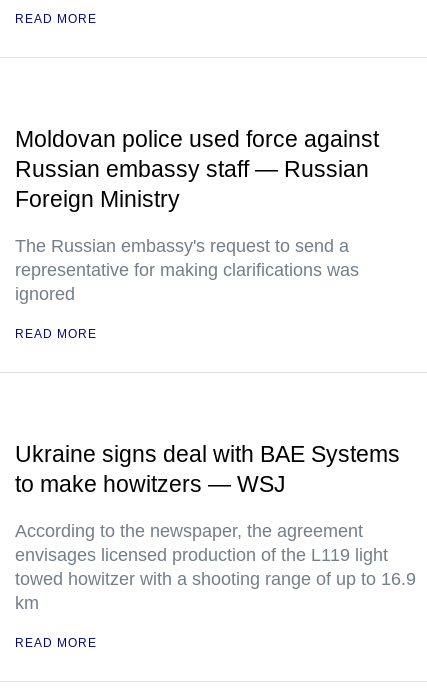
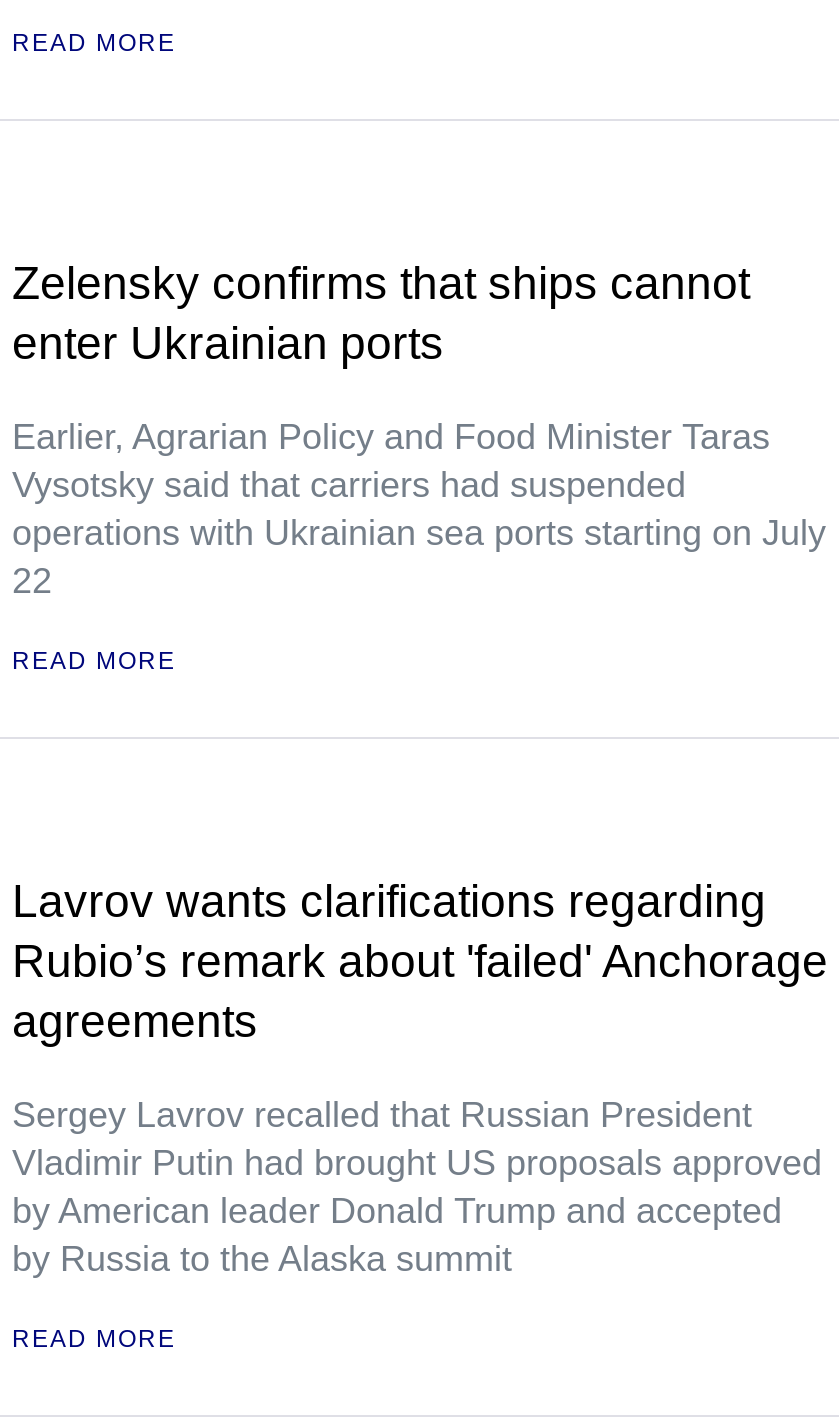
[15,126,379,212] Moldovan police used force against | Russian embassy staff — Russian | Foreign Ministry -> [12,257,750,369] Zelensky confirms that ships cannot | enter Ukrainian ports
[15,236,359,304] The Russian embassy's request to send a | representative for making clarifications was | ignored -> [12,417,826,601] Earlier, Agrarian Policy and Food Minister Taras | Vysotsky said that carriers had suspended | operations with Ukrainian sea ports starting on July | 22
[15,441,400,497] Ukraine signs deal with BAE Systems | to make howitzers — WSJ -> [12,875,828,1047] Lavrov wants clarifications regarding | Rubio’s remark about 'failed' Anchorage | agreements
[15,521,416,613] According to the newspaper, the agreement | envisages licensed production of the L119 light | towed howitzer with a shooting range of up to 16.9 | km -> [12,1095,822,1279] Sergey Lavrov recalled that Russian President | Vladimir Putin had brought US proposals approved | by American leader Donald Trump and accepted | by Russia to the Alaska summit

